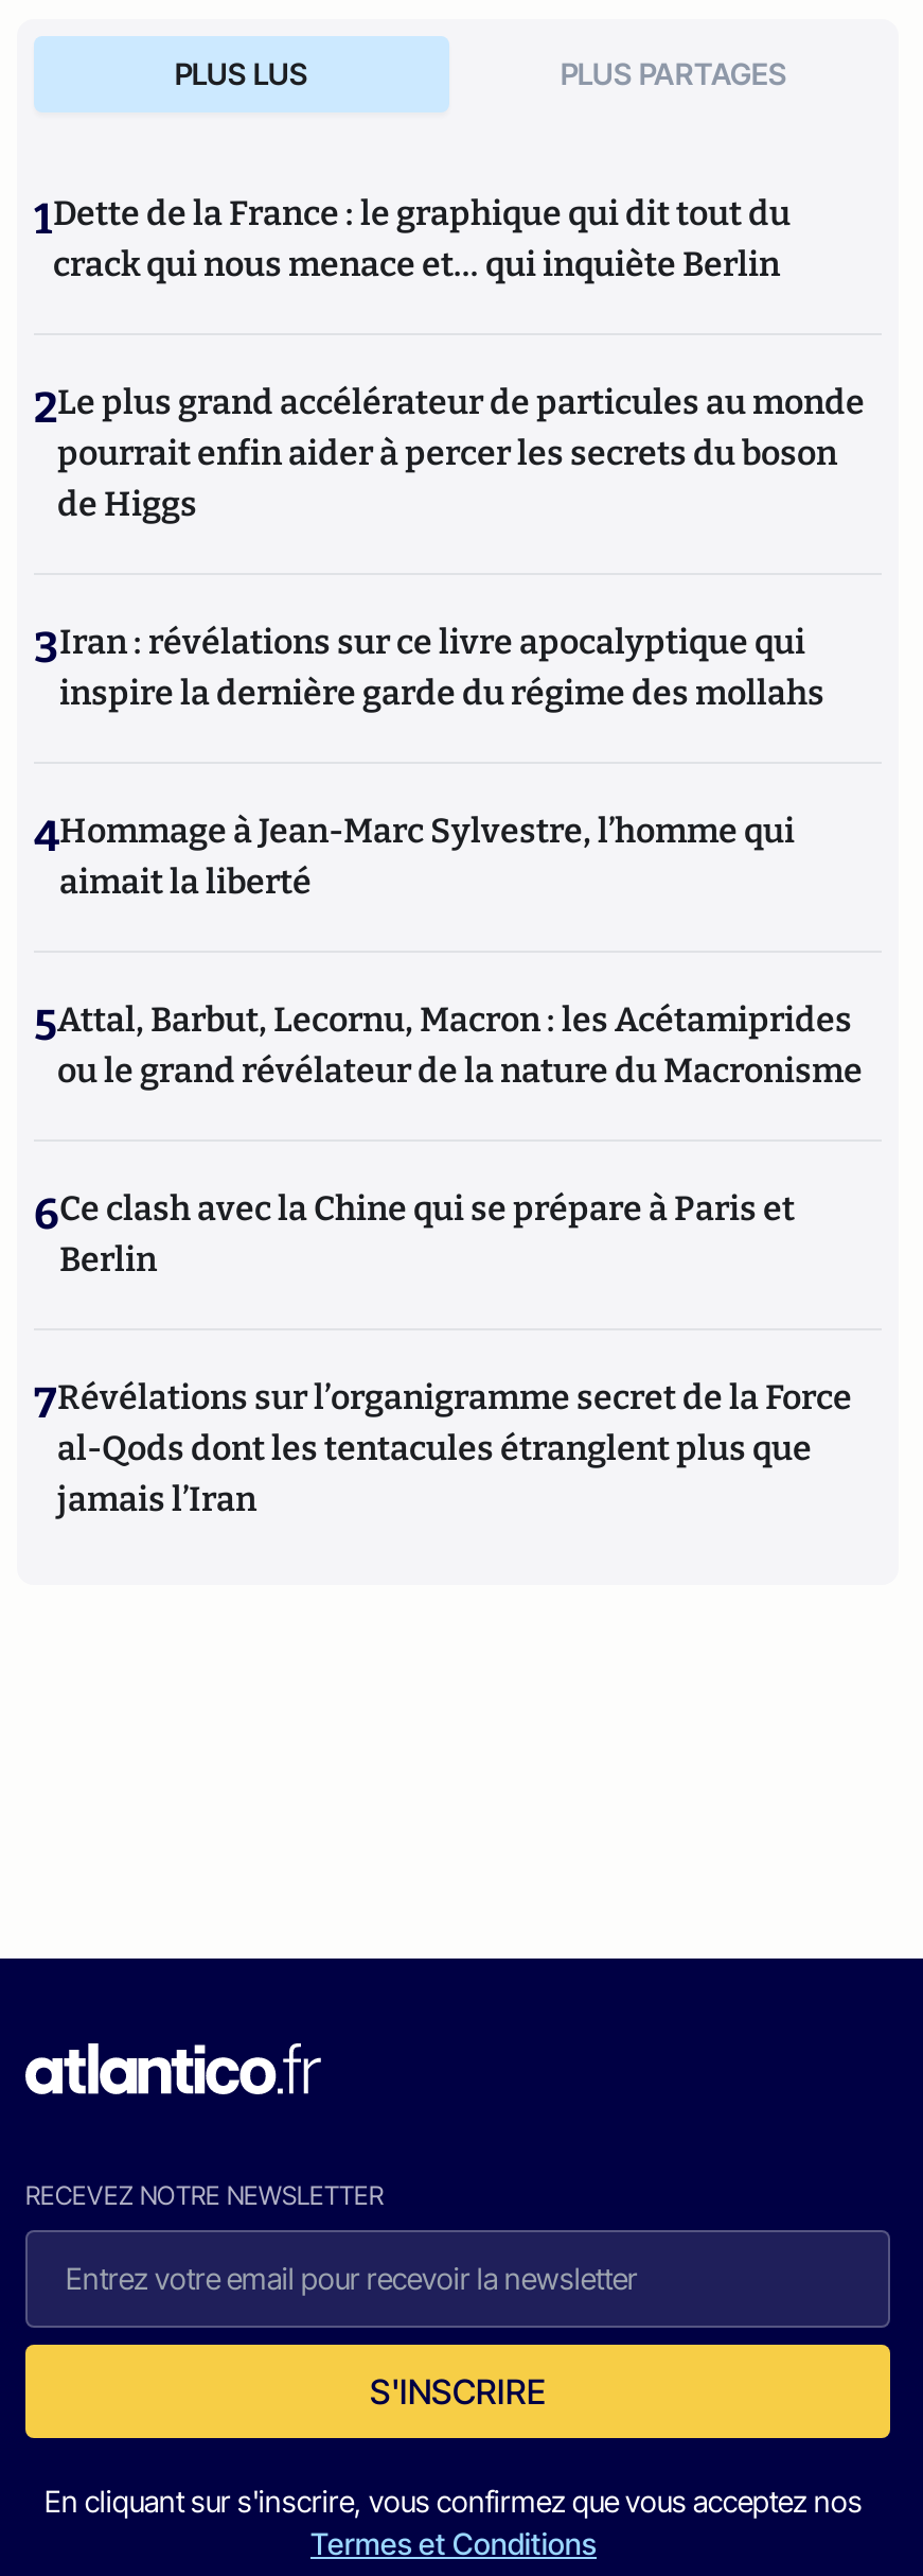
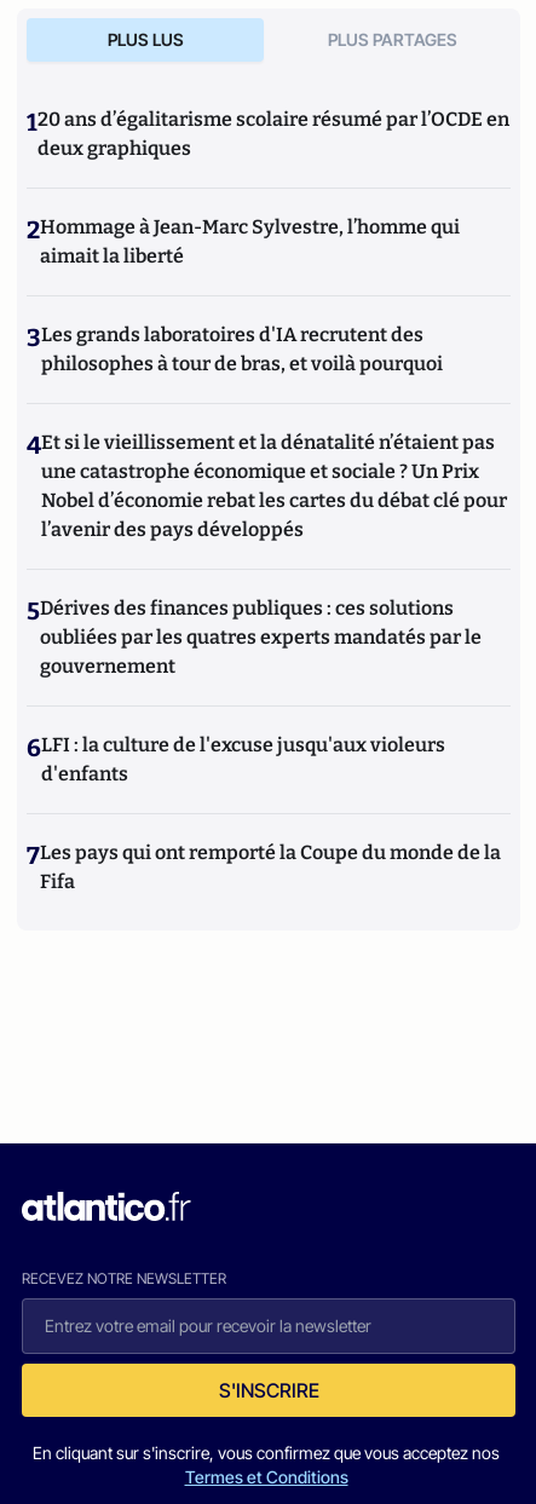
[34,193,865,861] 1Dette de la France : le graphique qui dit tout du | crack qui nous menace et… qui inquiète Berlin | 2Le plus grand accélérateur de particules au monde | pourrait enfin aider à percer les secrets du boson | de Higgs | 3Iran : révélations sur ce livre apocalyptique qui | inspire la dernière garde du régime des mollahs | 4Hommage à Jean-Marc Sylvestre, l’homme qui -> [27,108,509,244] 120 ans d’égalitarisme scolaire résumé par l’OCDE en | deux graphiques | 2Hommage à Jean-Marc Sylvestre, l’homme qui
moved [59,861,312,902] -> [40,244,184,267]: aimait la liberté
[34,999,863,1519] 5Attal, Barbut, Lecornu, Macron : les Acétamiprides | ou le grand révélateur de la nature du Macronisme | 6Ce clash avec la Chine qui se prépare à Paris et | Berlin | 7Révélations sur l’organigramme secret de la Force | al-Qods dont les tentacules étranglent plus que | jamais l’Iran -> [27,323,507,893] 3Les grands laboratoires d'IA recrutent des | philosophes à tour de bras, et voilà pourquoi | 4Et si le vieillissement et la dénatalité n’étaient pas | une catastrophe économique et sociale ? Un Prix | Nobel d’économie rebat les cartes du débat clé pour | l’avenir des pays développés | 5Dérives des finances publiques : ces solutions | oubliées par les quatres experts mandatés par le | gouvernement | 6LFI : la culture de l'excuse jusqu'aux violeurs | d'enfants | 7Les pays qui ont remporté la Coupe du monde de la | Fifa

